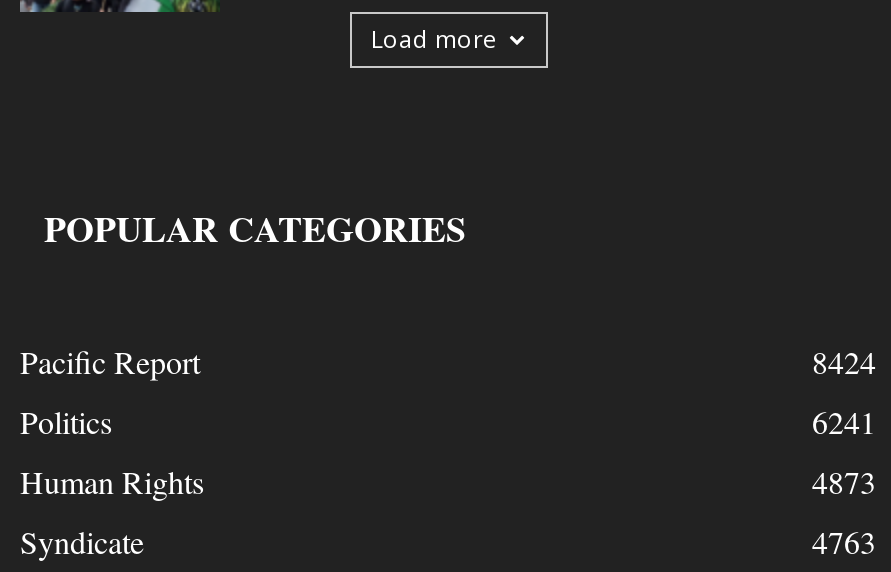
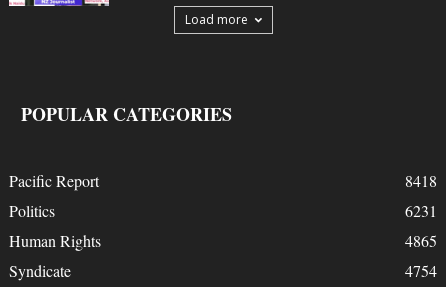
[812,341,876,383] 8424 -> [405,170,437,191] 8418
[812,401,876,443] 6241 -> [405,200,437,221] 6231
[812,461,876,503] 4873 -> [405,230,437,251] 4865
[812,521,876,563] 4763 -> [405,260,437,281] 4754

